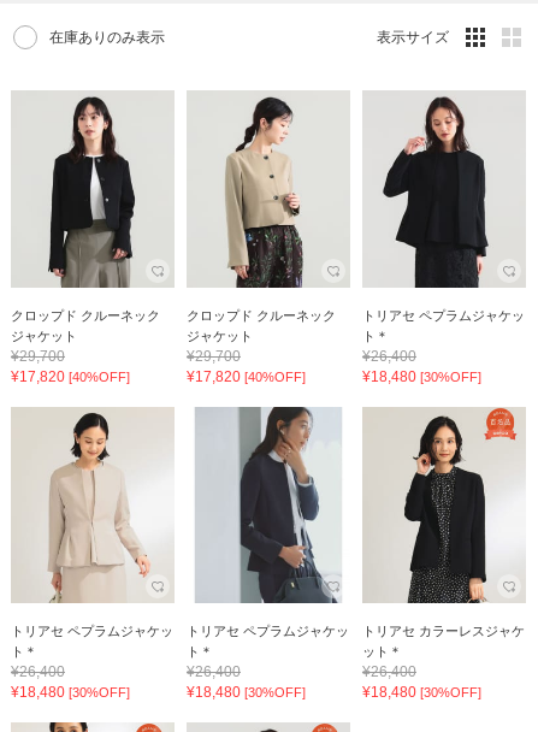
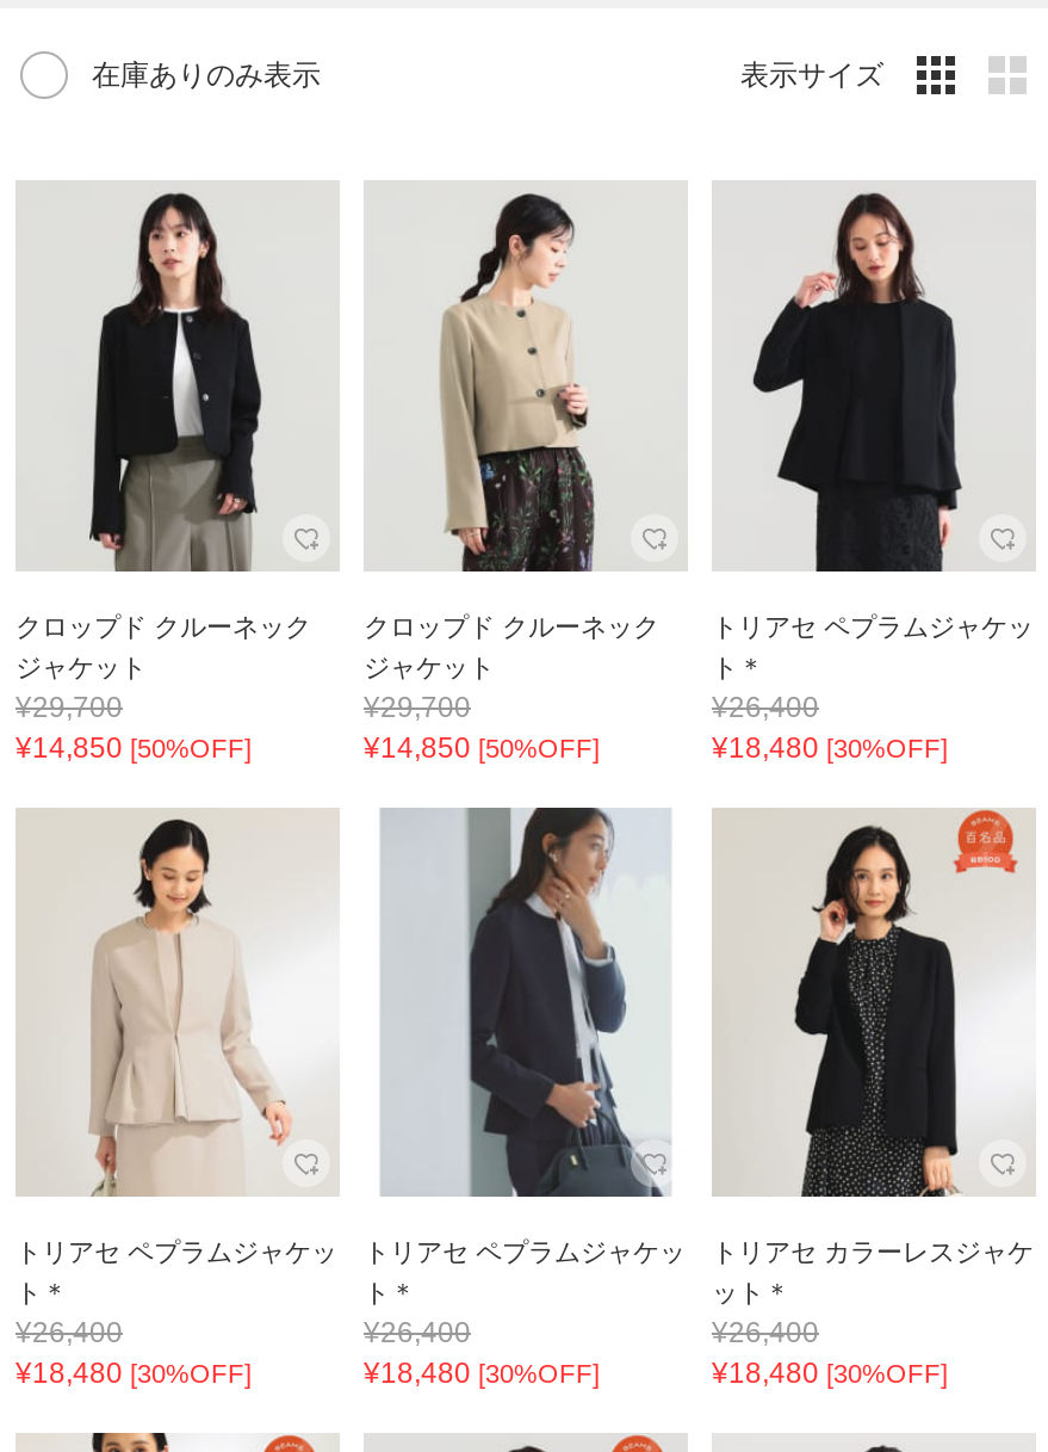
[11,368,130,385] ¥17,820 [40%OFF] -> [15,730,252,764] ¥14,850 [50%OFF]
[187,368,306,385] ¥17,820 [40%OFF] -> [364,730,600,764] ¥14,850 [50%OFF]

